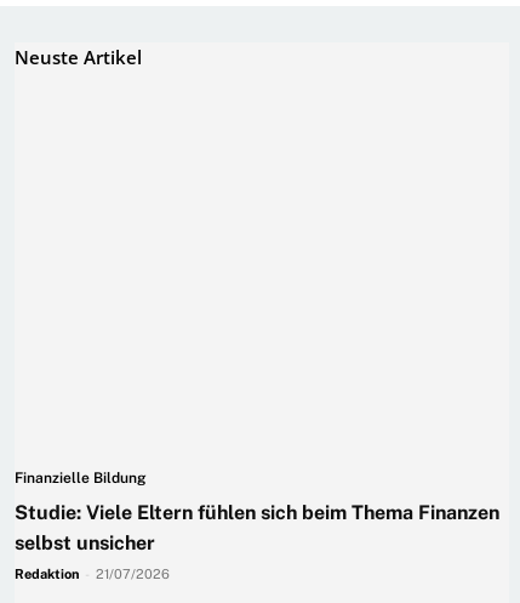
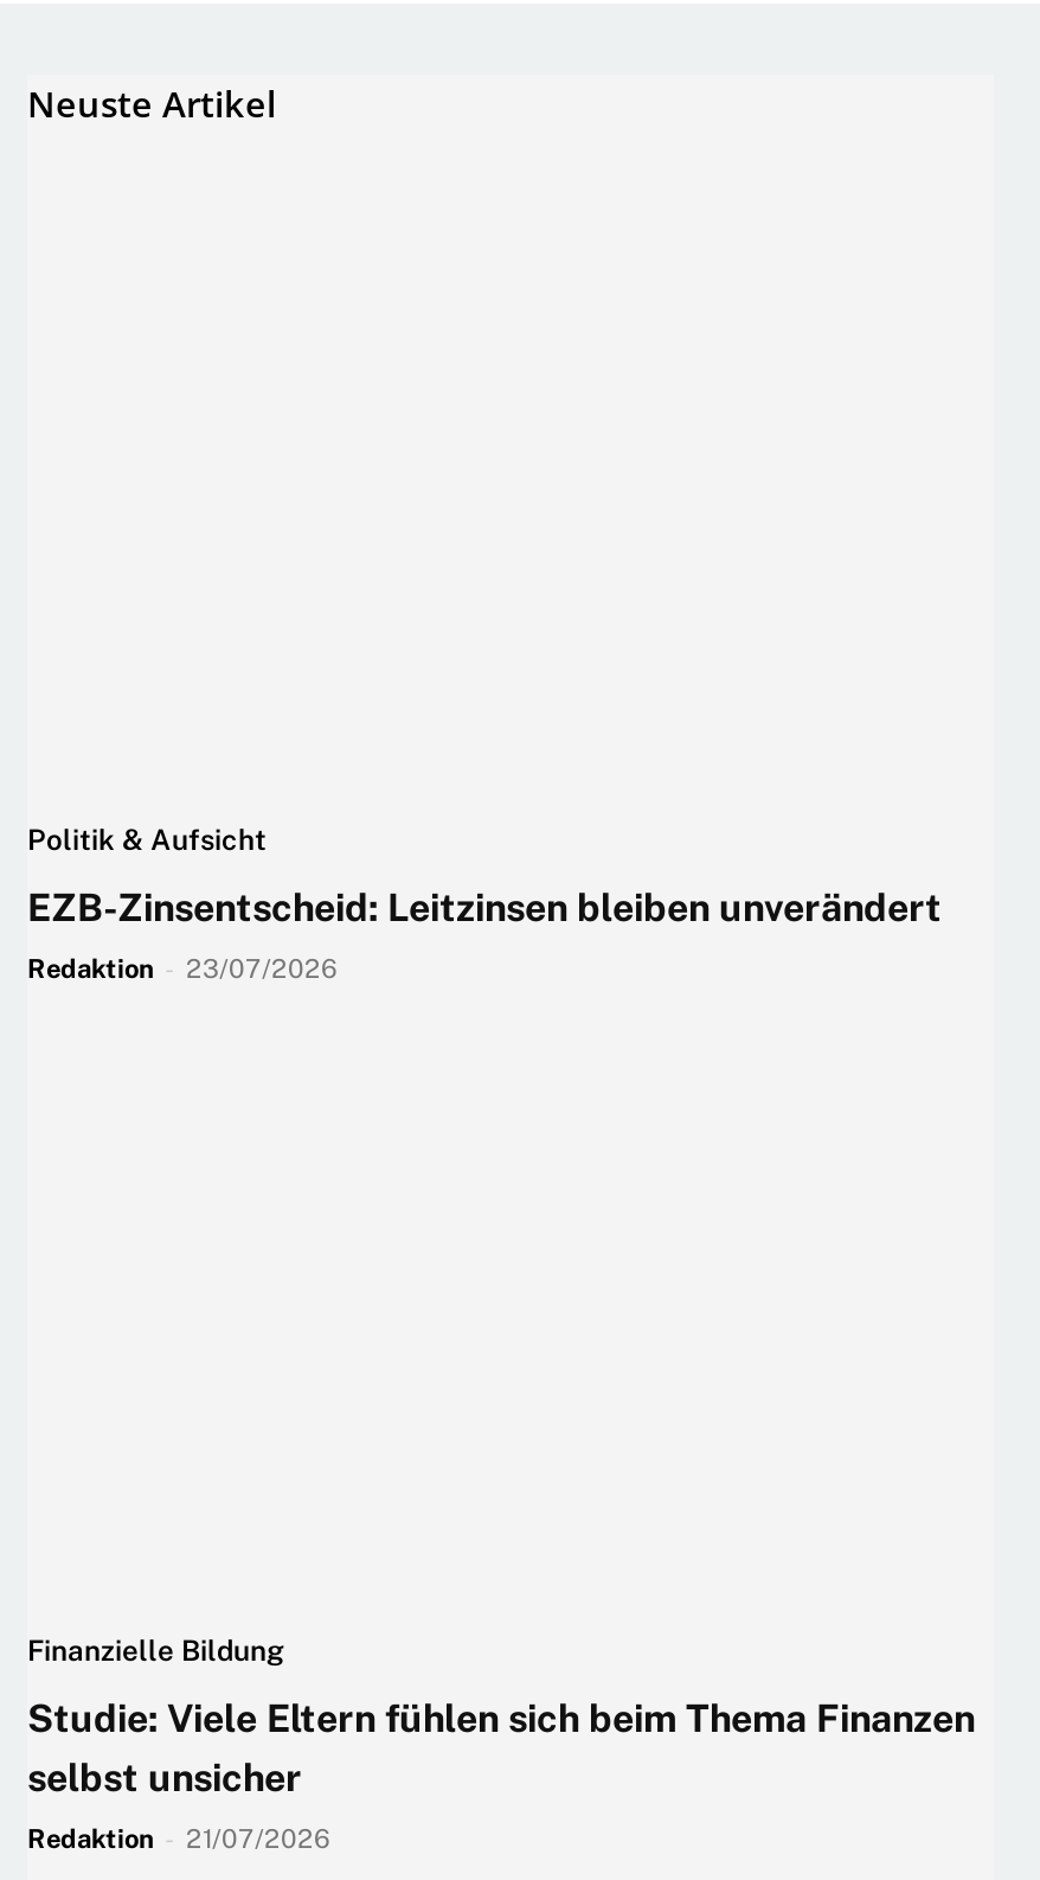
none -> [27,824,942,983] Politik & Aufsicht | EZB-Zinsentscheid: Leitzinsen bleiben unverändert | Redaktion - 23/07/2026

